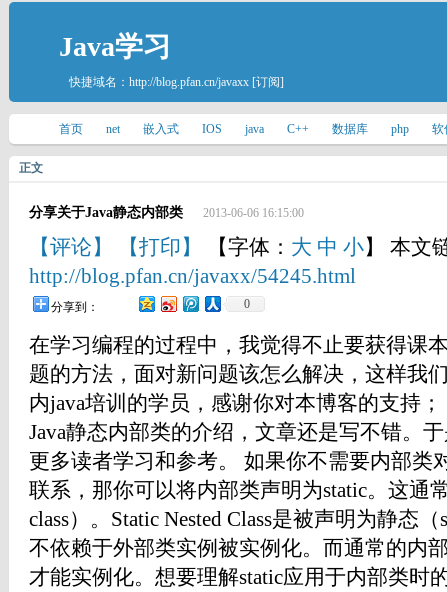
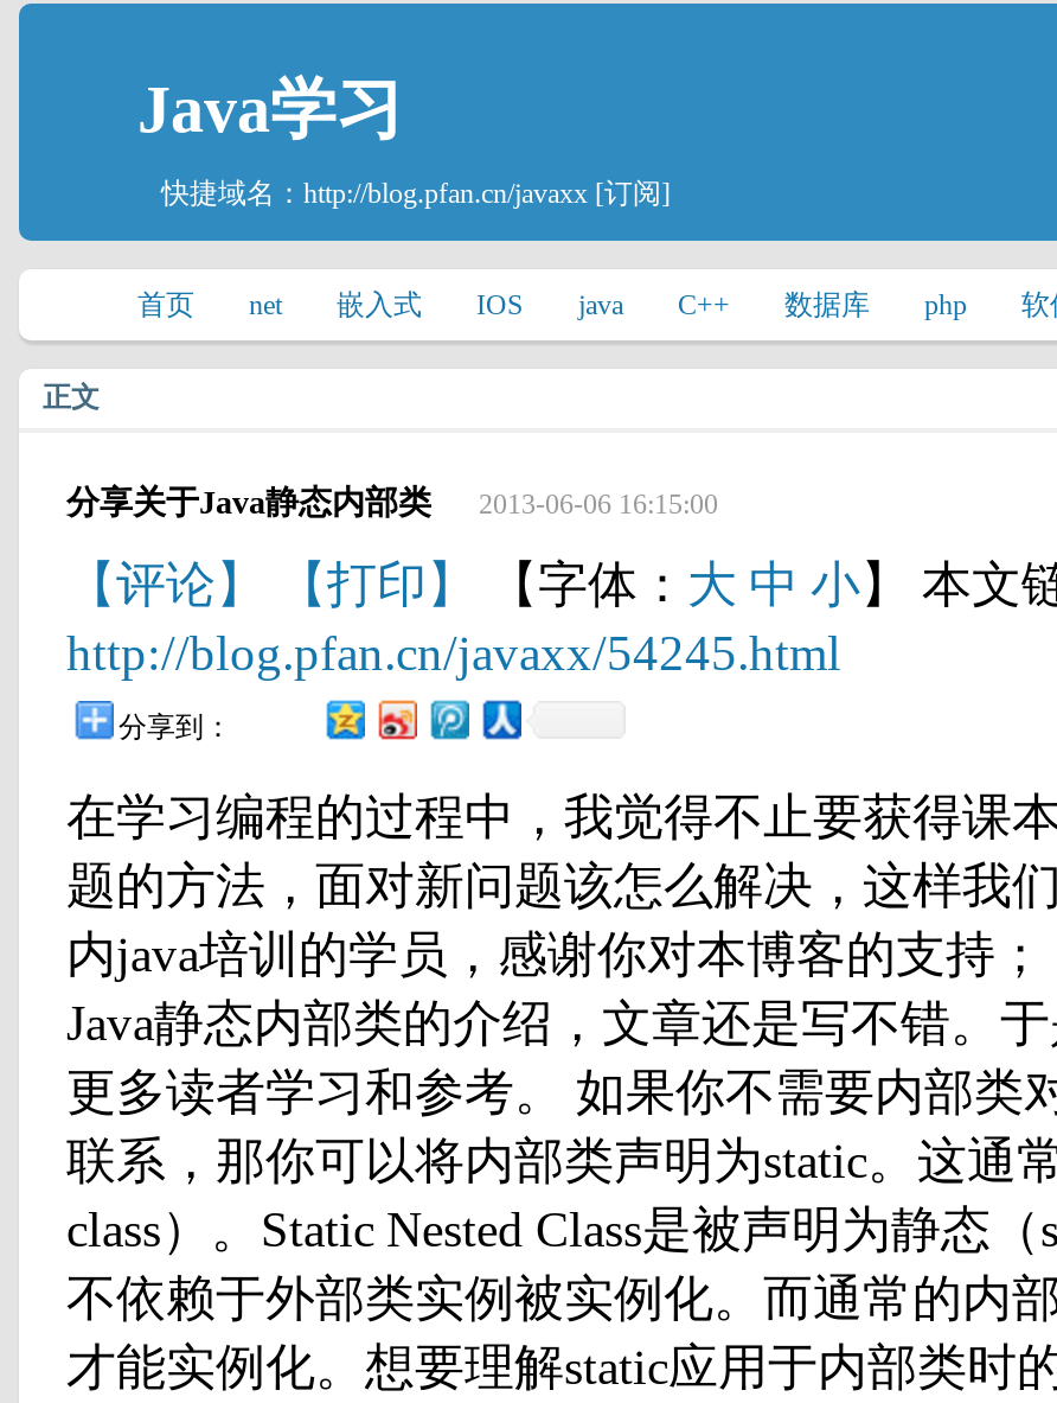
[243,297,249,311] 0 -> none

